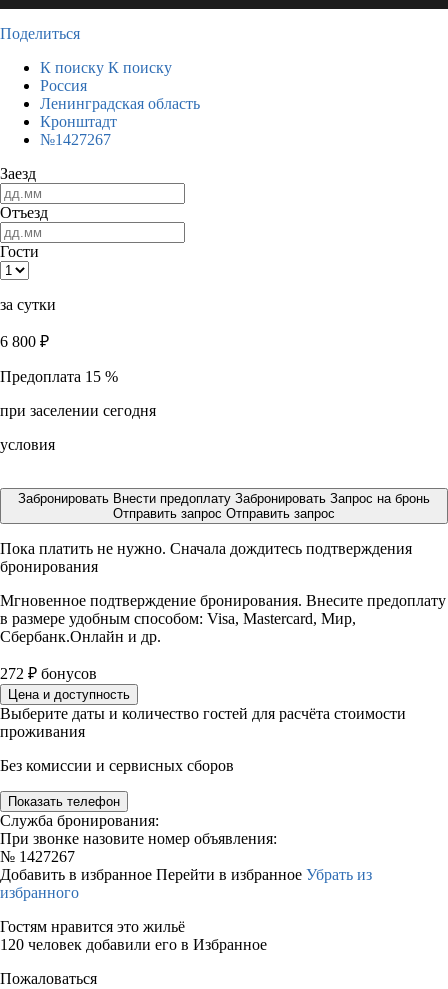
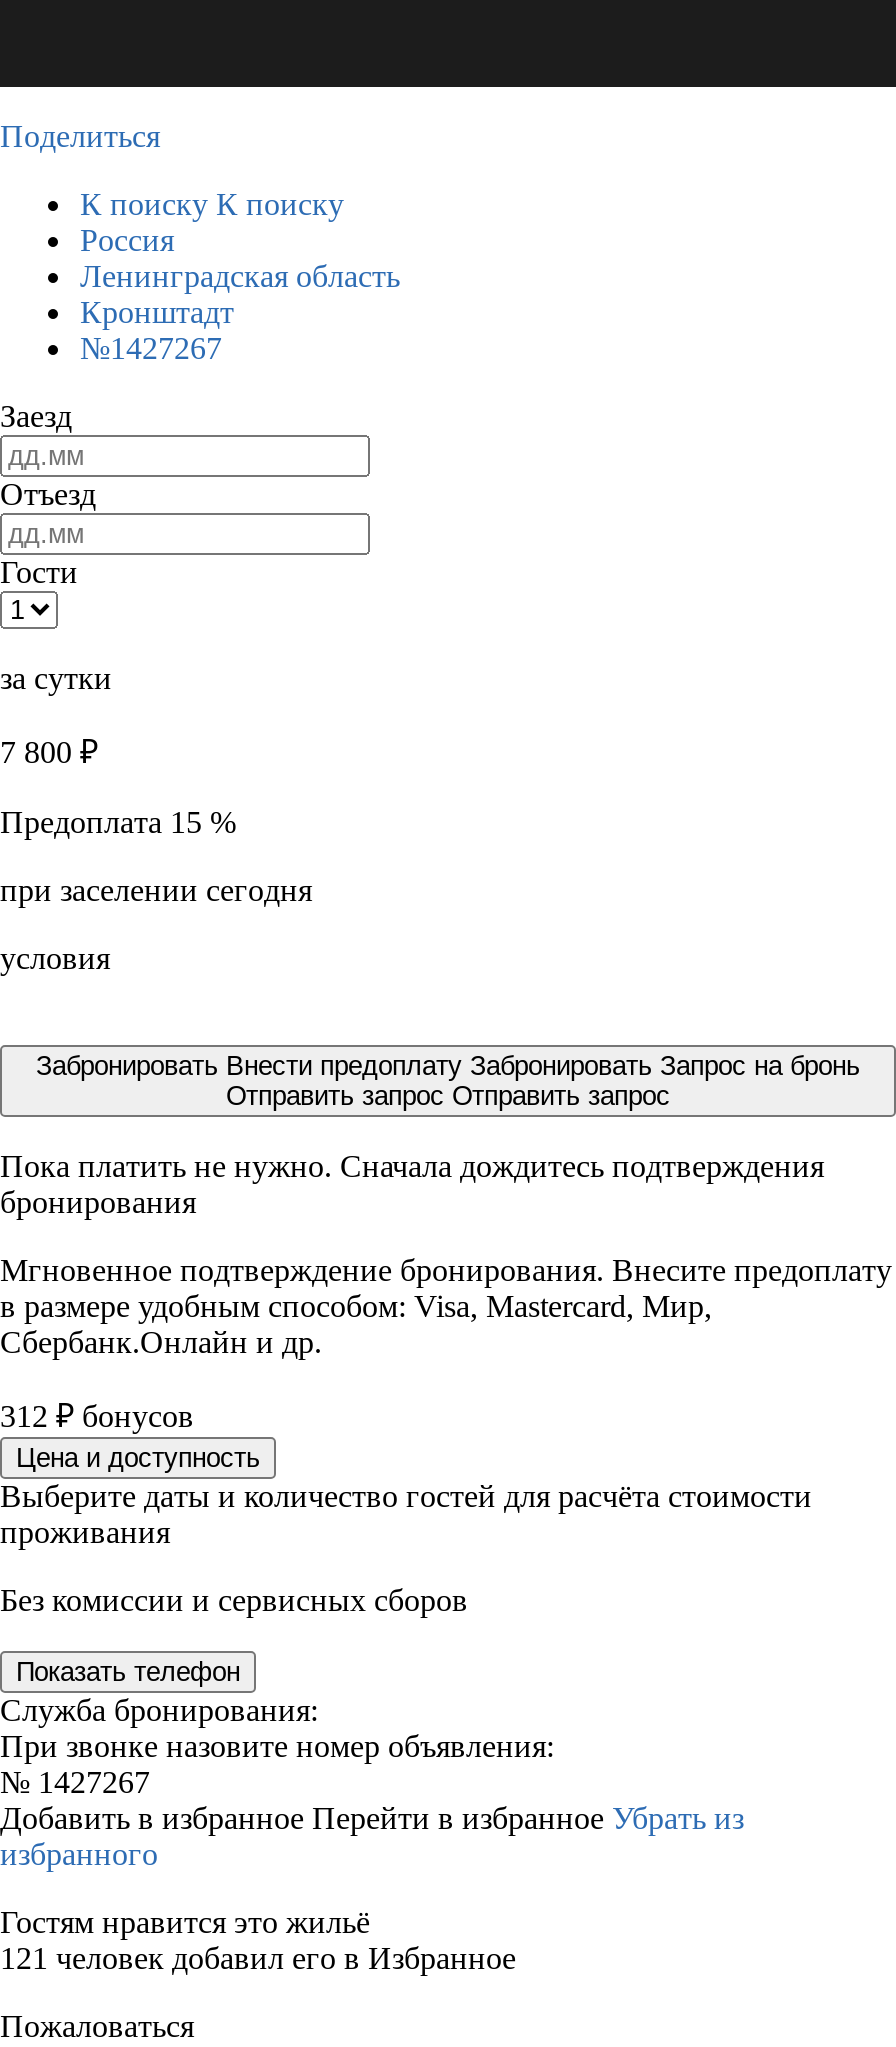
[0,333,49,350] 6 800 ₽ -> [0,735,98,769] 7 800 ₽
[0,665,97,682] 272 ₽ бонусов -> [0,1399,194,1433] 312 ₽ бонусов
[0,936,267,953] 120 человек добавили его в Избранное -> [0,1941,516,1975] 121 человек добавил его в Избранное

